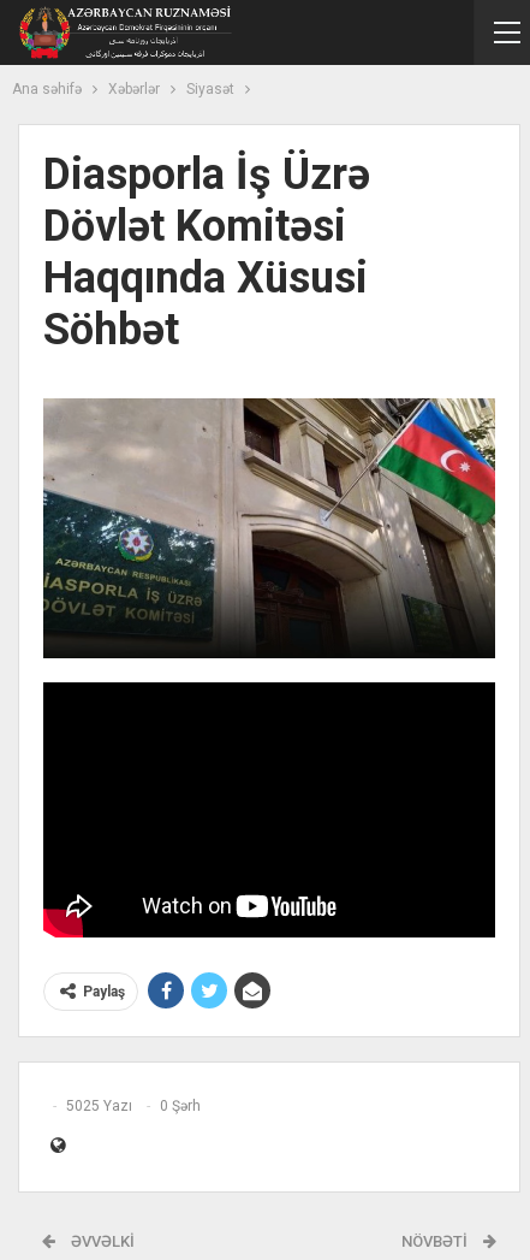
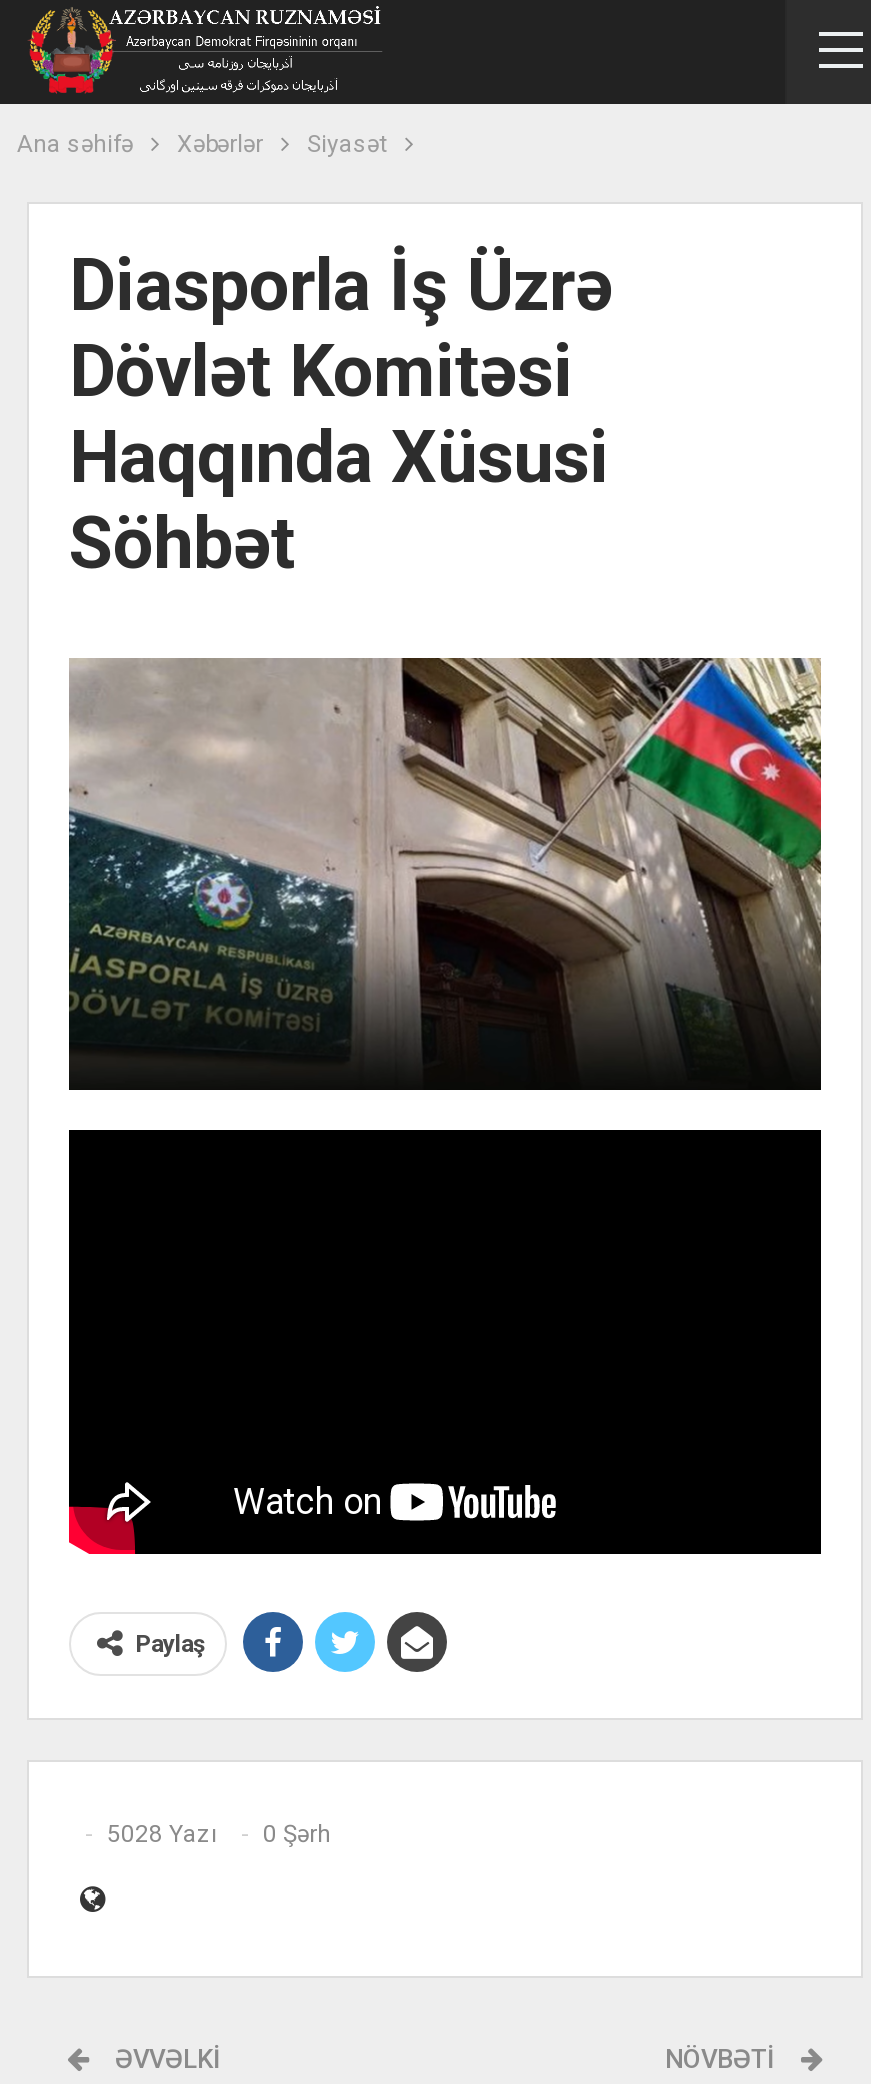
[66,1098,201,1115] 5025 Yazı 0 Şərh -> [107,1821,331,1849] 5028 Yazı 0 Şərh

